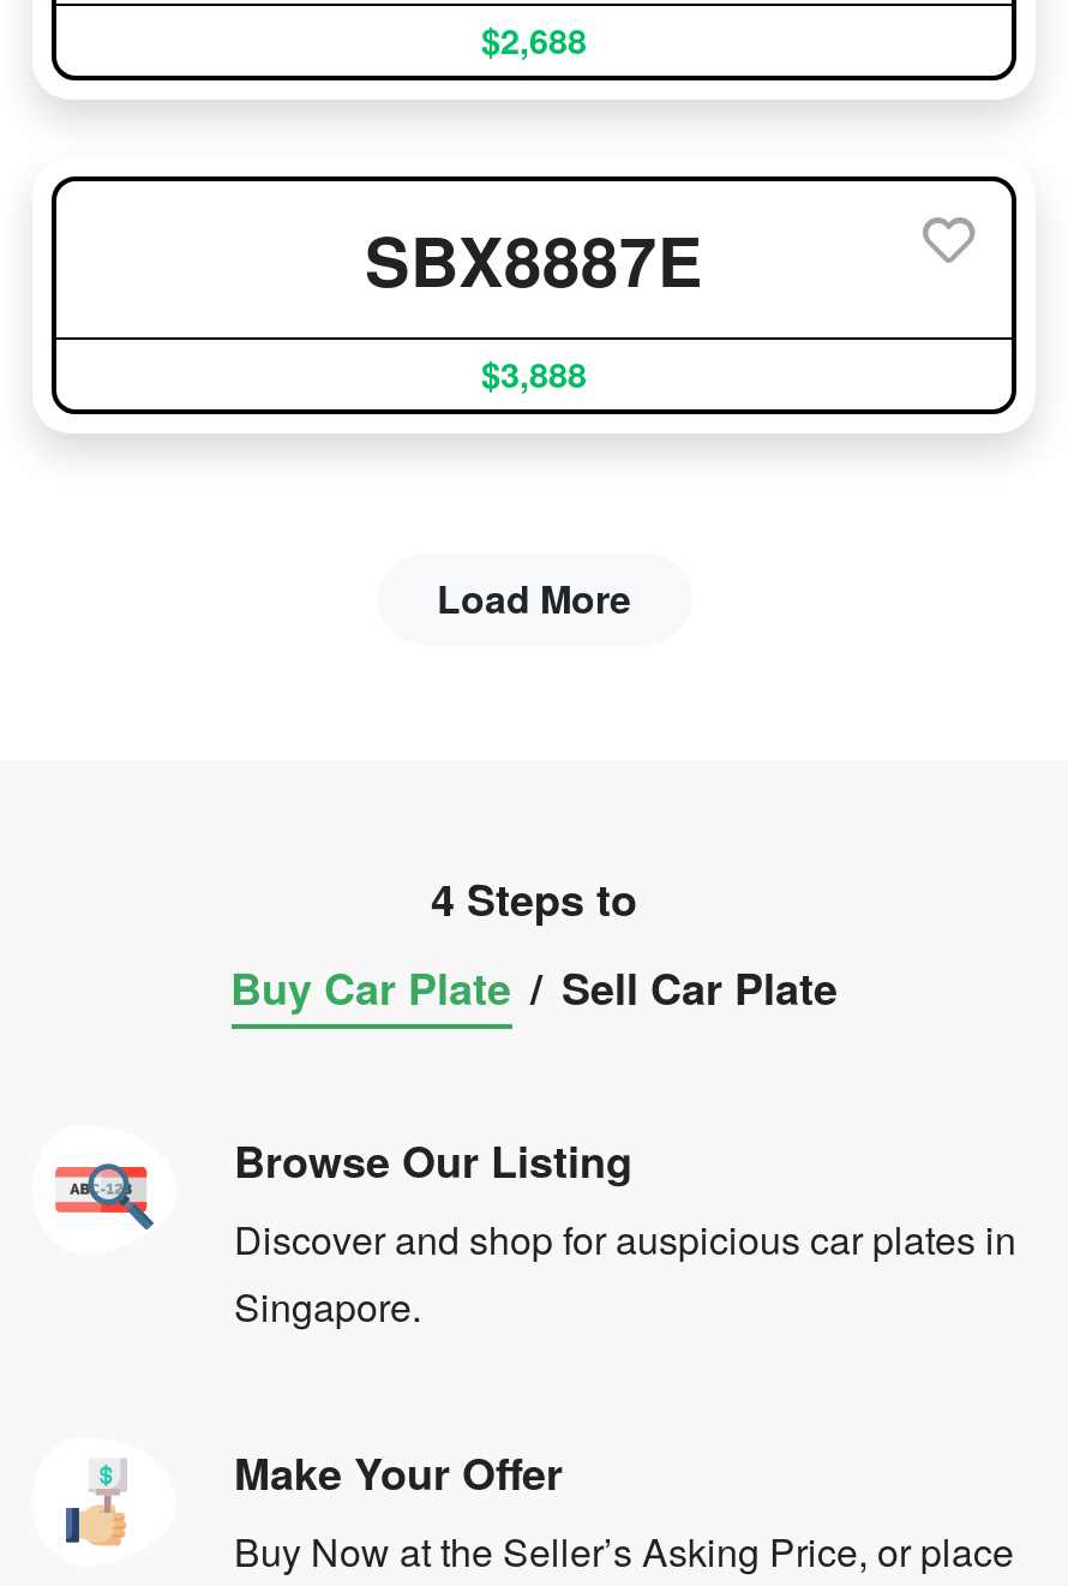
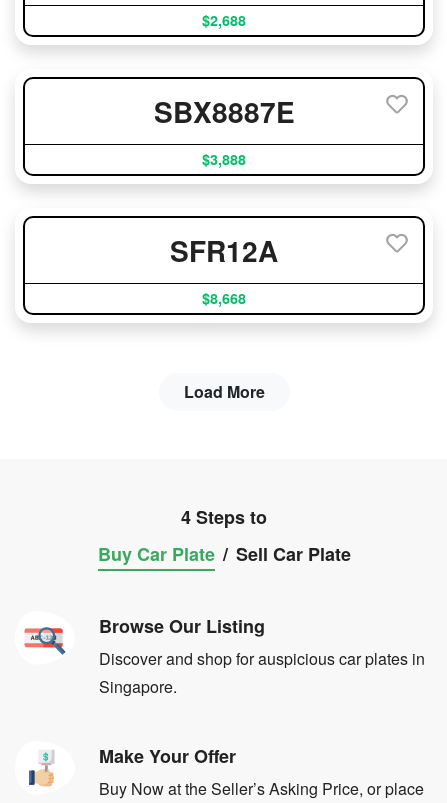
none -> [170,230,278,308] SFR12A | $8,668

